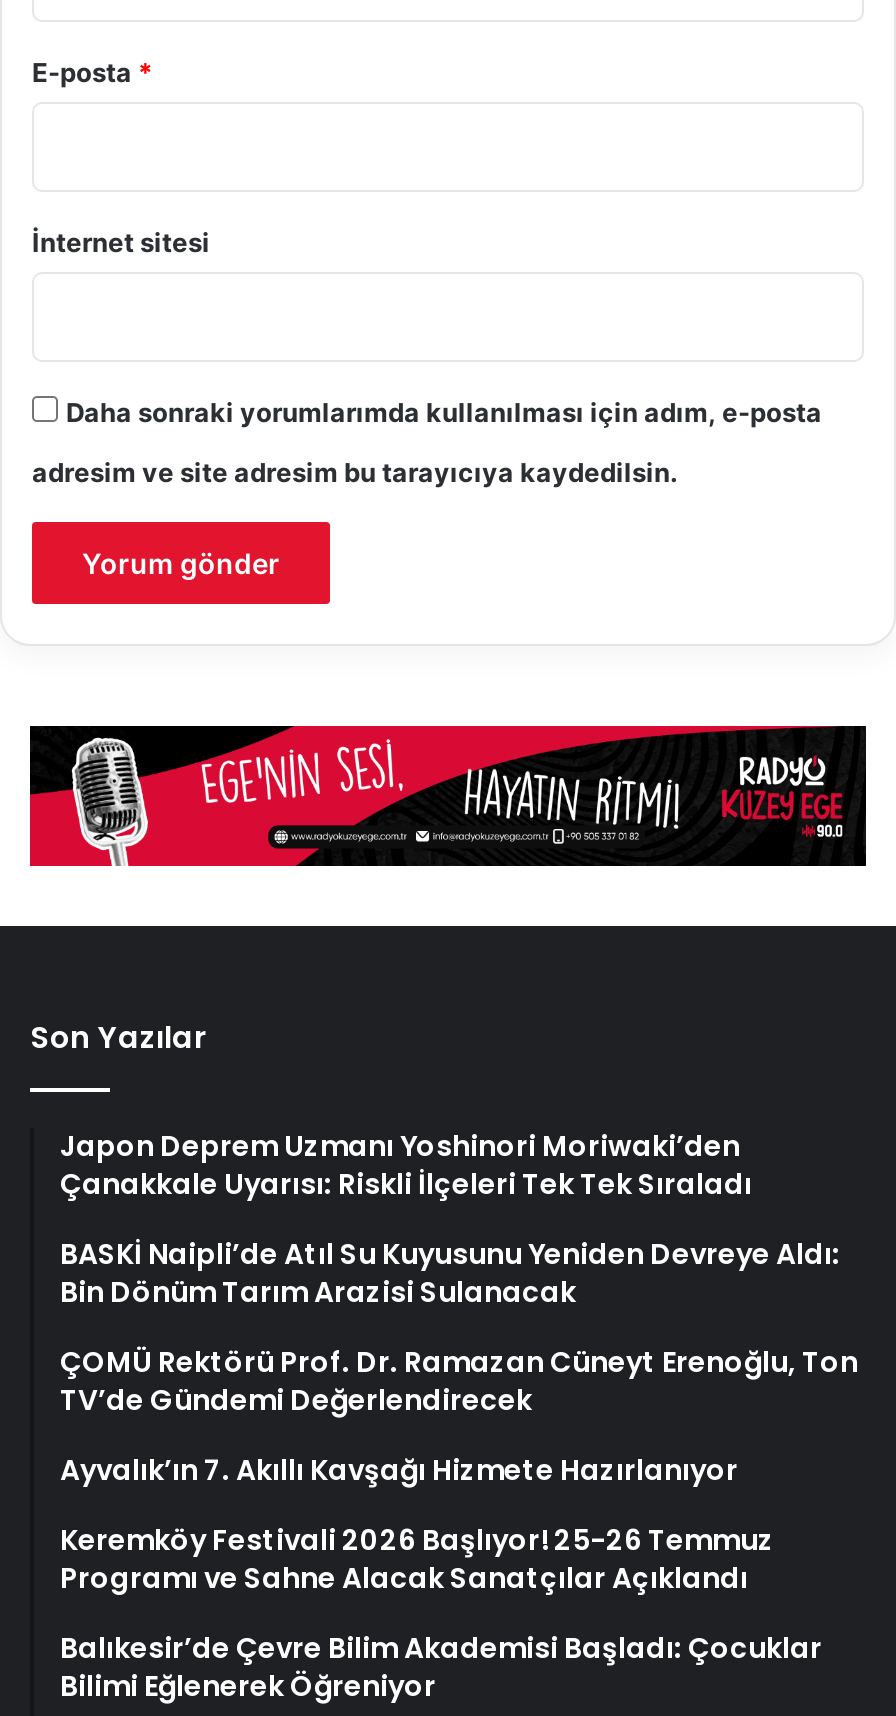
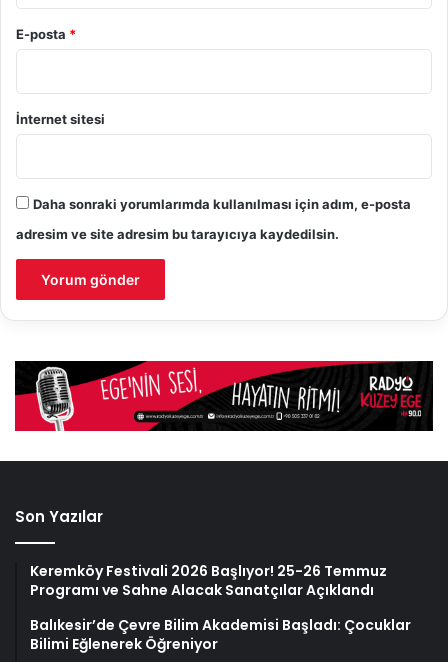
[60,1126,858,1490] Japon Deprem Uzmanı Yoshinori Moriwaki’den | Çanakkale Uyarısı: Riskli İlçeleri Tek Tek Sıraladı | BASKİ Naipli’de Atıl Su Kuyusunu Yeniden Devreye Aldı: | Bin Dönüm Tarım Arazisi Sulanacak | ÇOMÜ Rektörü Prof. Dr. Ramazan Cüneyt Erenoğlu, Ton | TV’de Gündemi Değerlendirecek | Ayvalık’ın 7. Akıllı Kavşağı Hizmete Hazırlanıyor -> none

